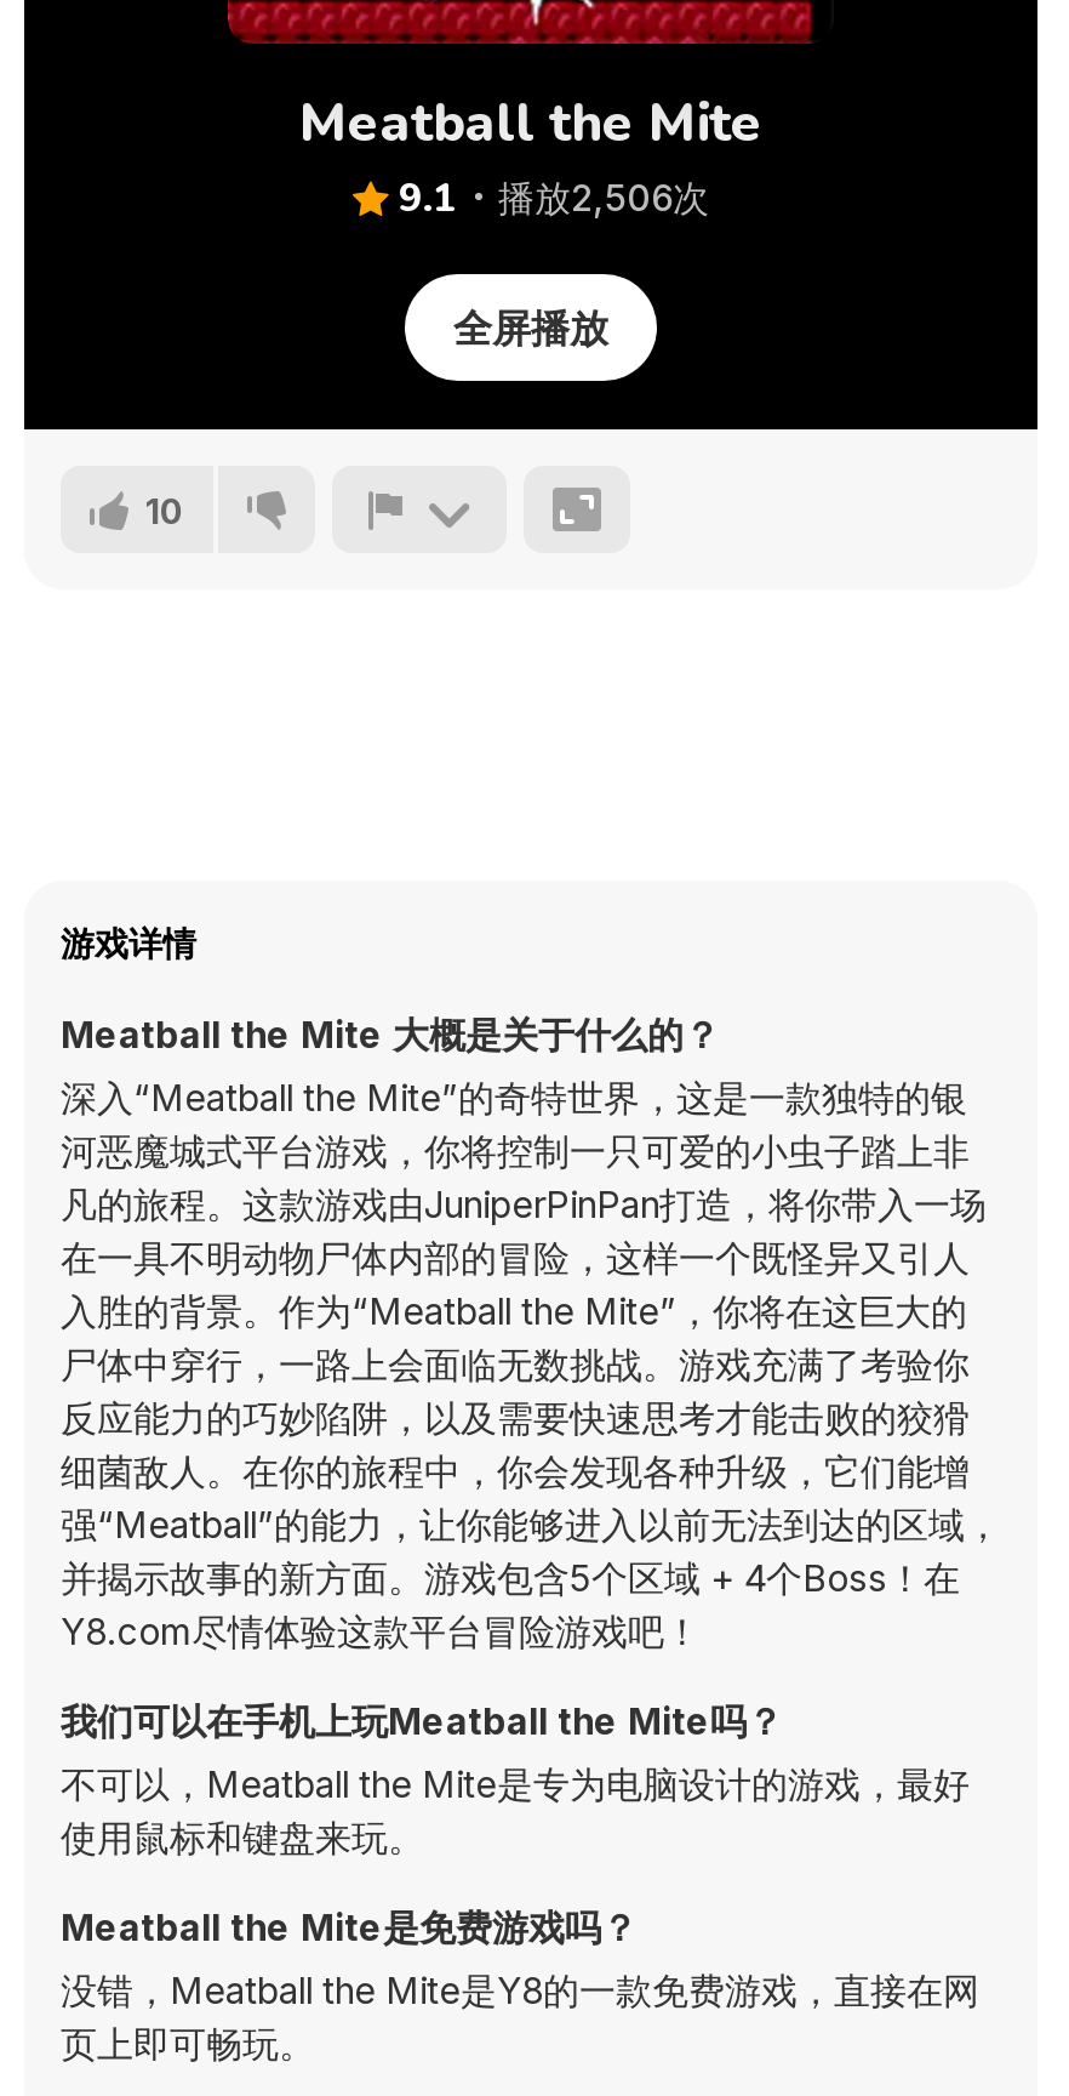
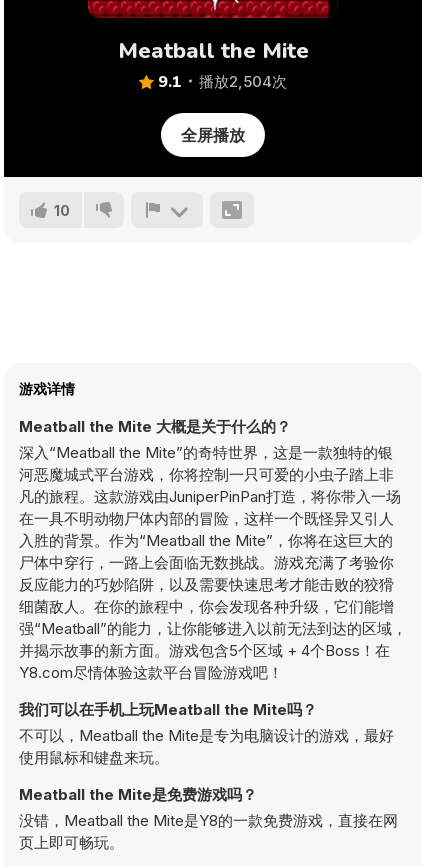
[399,172,709,226] 9.1 播放2,506次 -> [158,71,287,93] 9.1 播放2,504次

